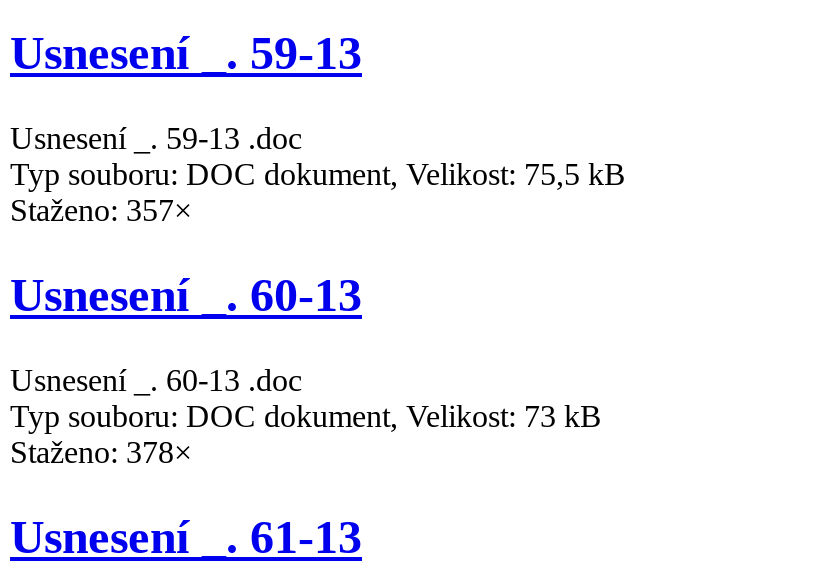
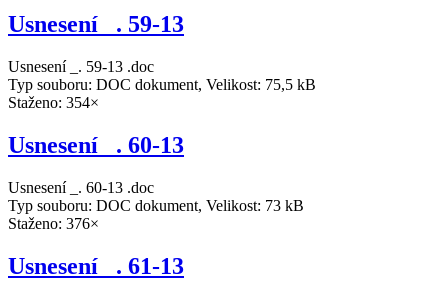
[10,194,192,228] Staženo: 357× -> [8,94,99,111] Staženo: 354×
[10,435,192,469] Staženo: 378× -> [8,215,99,232] Staženo: 376×

